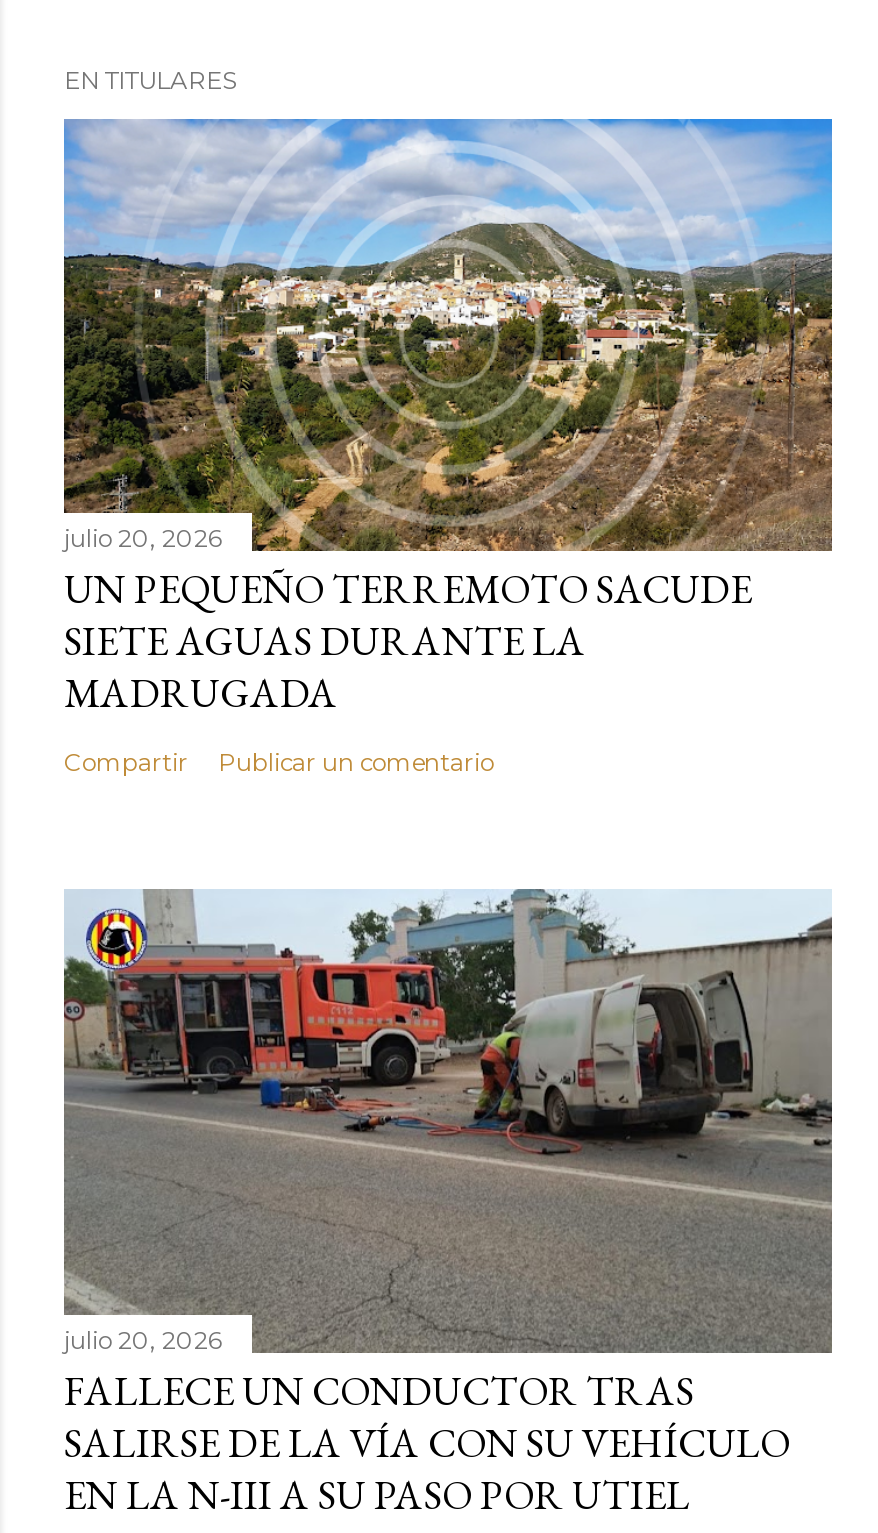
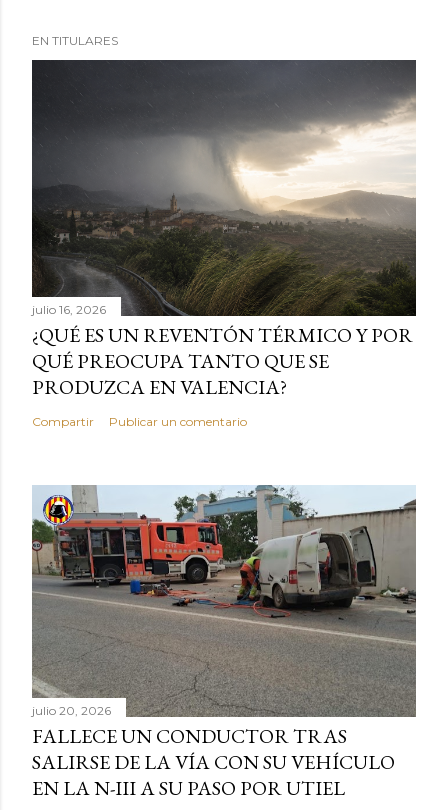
[62,118,834,719] [image] | julio 20, 2026 | UN PEQUEÑO TERREMOTO SACUDE | SIETE AGUAS DURANTE LA | MADRUGADA -> [31,59,417,400] [image] | julio 16, 2026 | ¿QUÉ ES UN REVENTÓN TÉRMICO Y POR | QUÉ PREOCUPA TANTO QUE SE | PRODUZCA EN VALENCIA?

